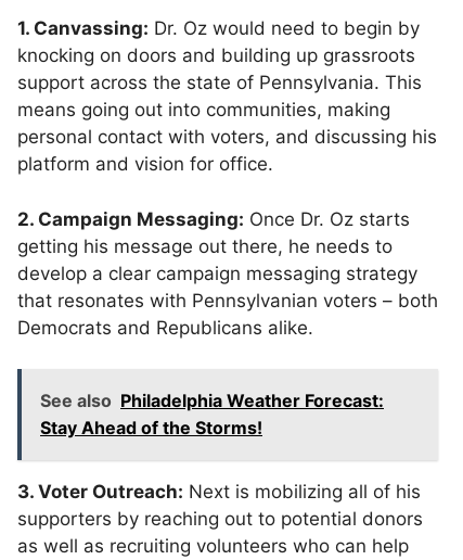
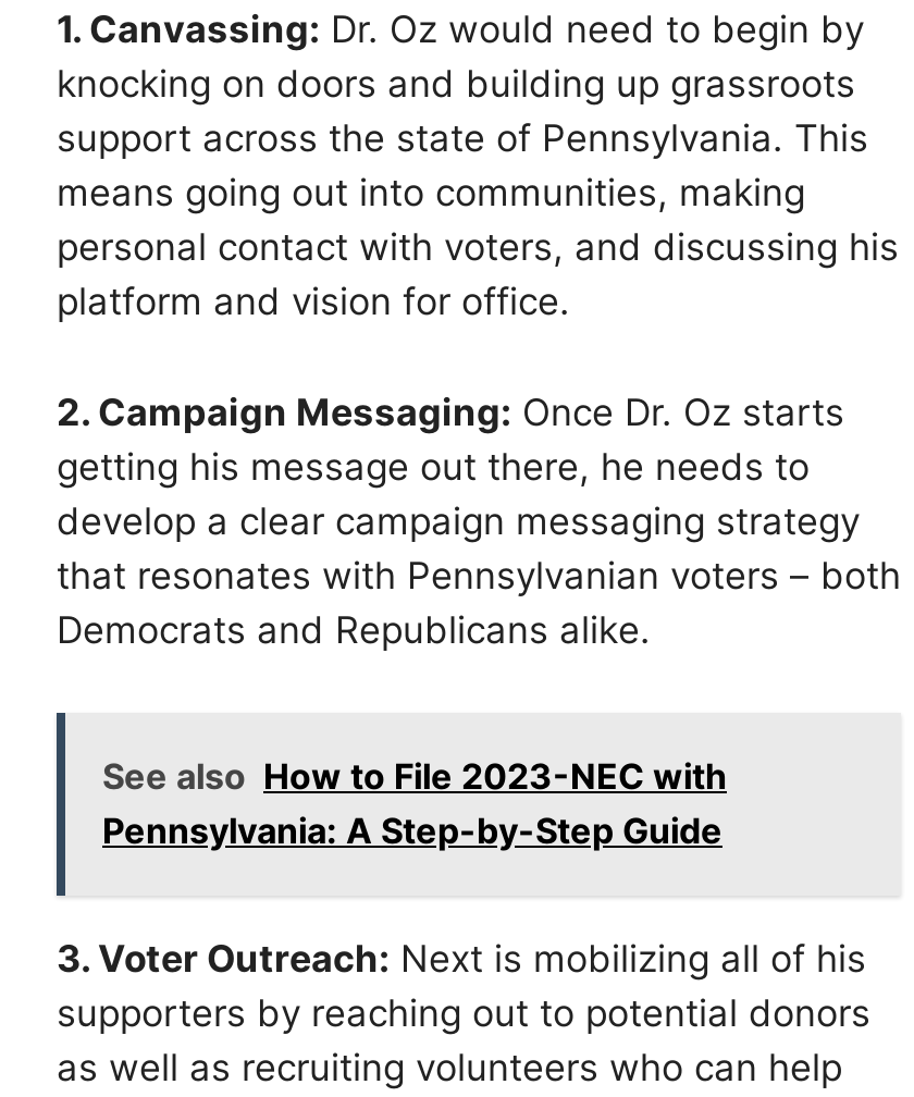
[40,390,384,438] See also Philadelphia Weather Forecast: | Stay Ahead of the Storms! -> [102,755,727,853] See also How to File 2023-NEC with | Pennsylvania: A Step-by-Step Guide

